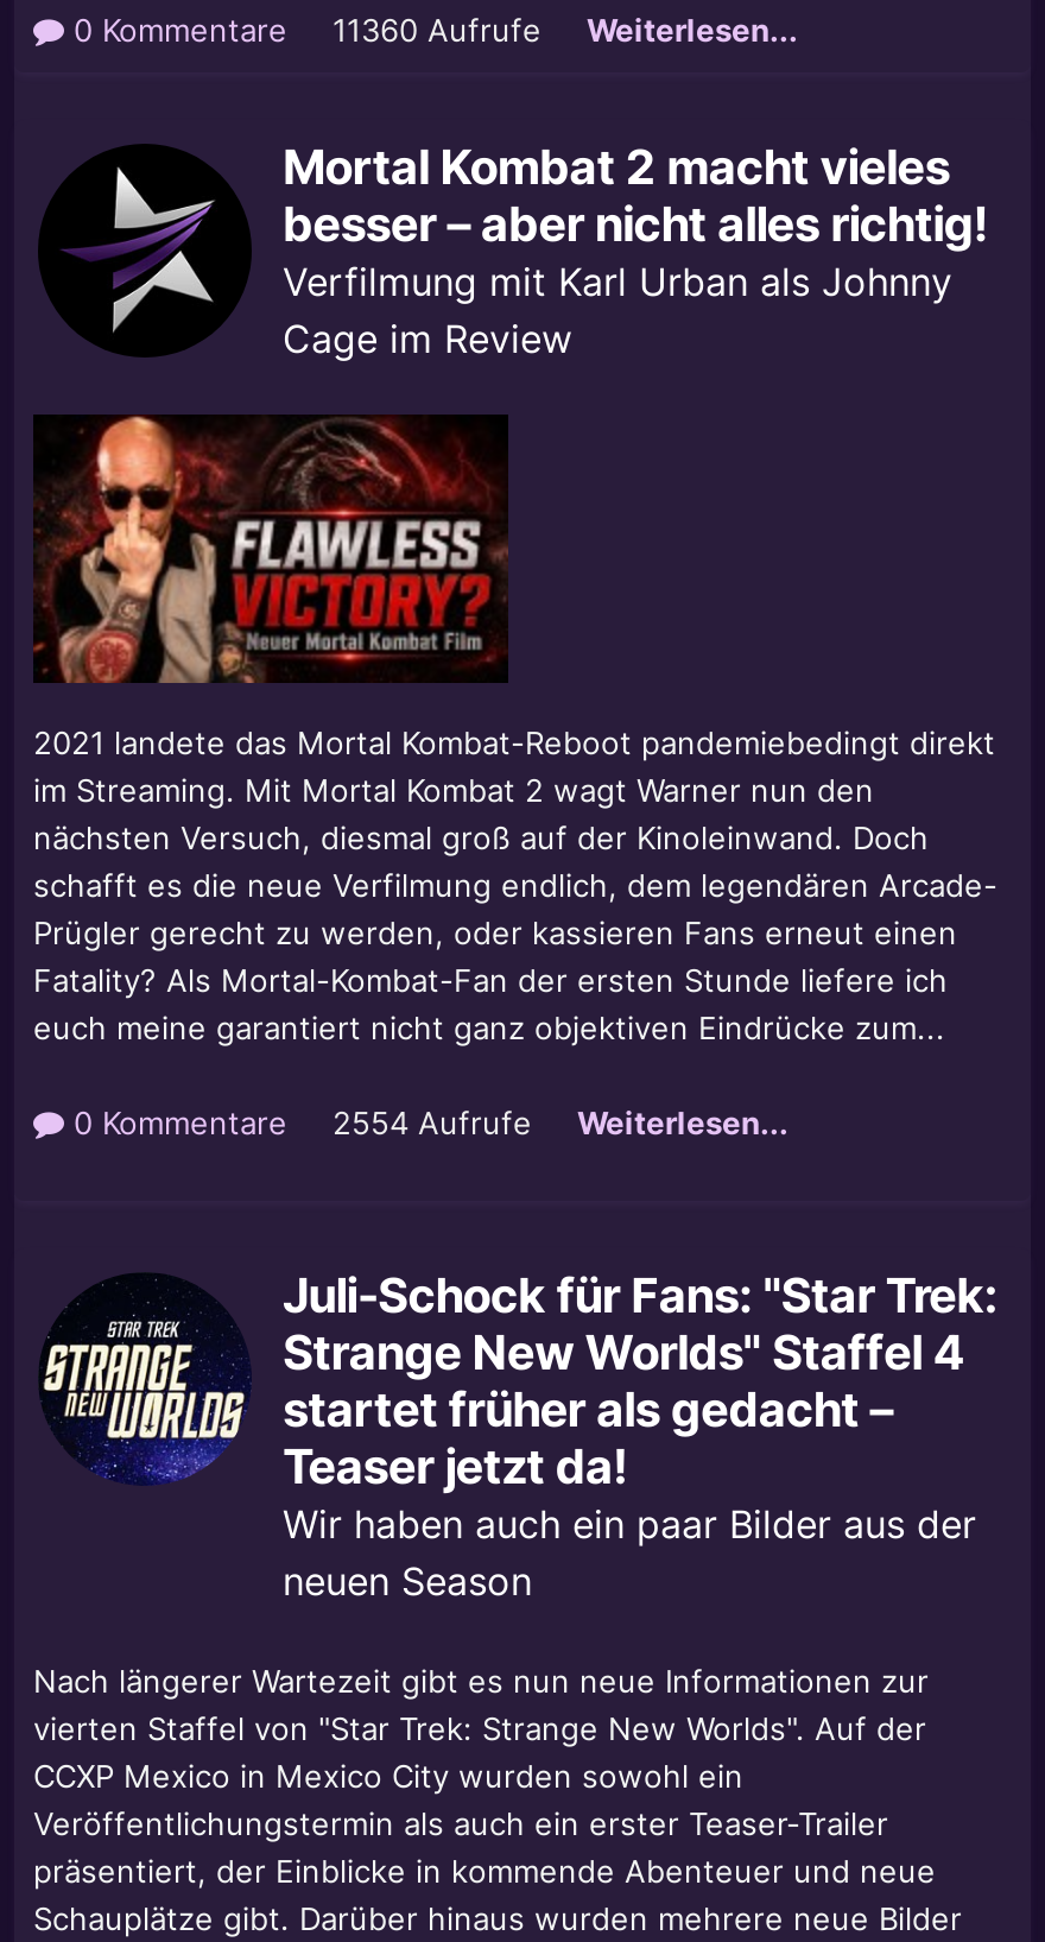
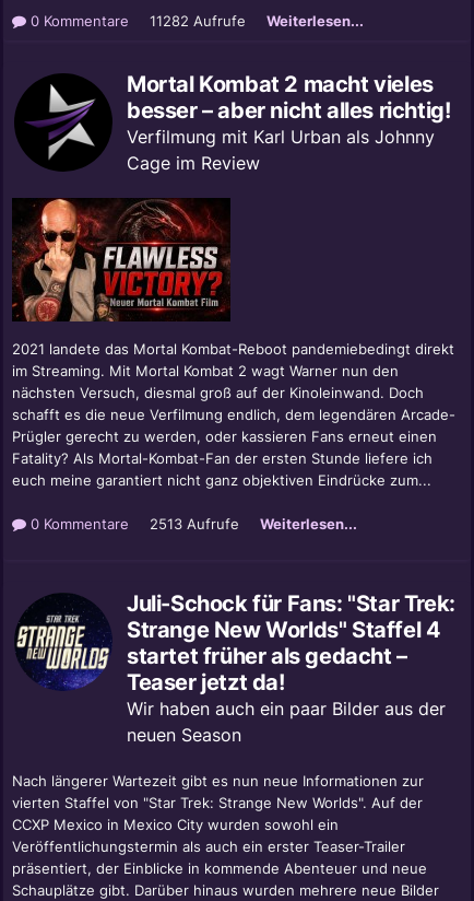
[64,10,798,48] 0 Kommentare 11360 Aufrufe Weiterlesen... -> [26,12,364,29] 0 Kommentare 11282 Aufrufe Weiterlesen...
[64,1103,788,1141] 0 Kommentare 2554 Aufrufe Weiterlesen... -> [26,515,357,532] 0 Kommentare 2513 Aufrufe Weiterlesen...

